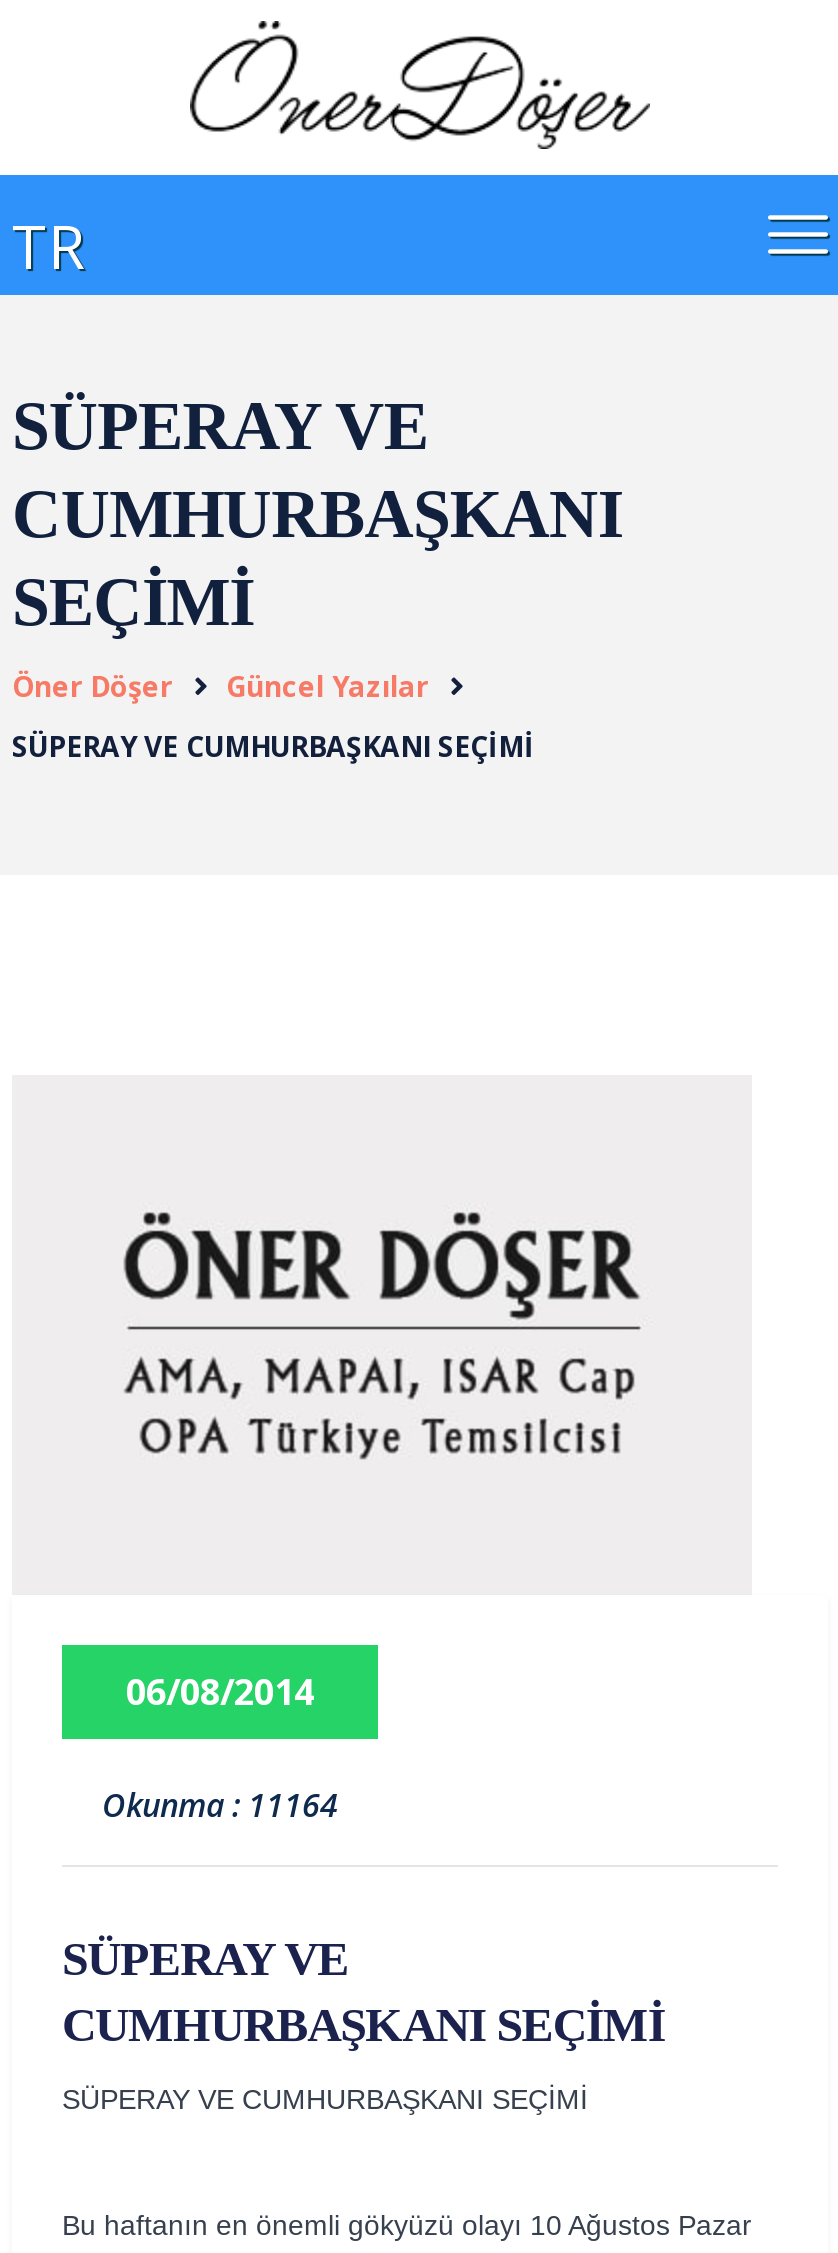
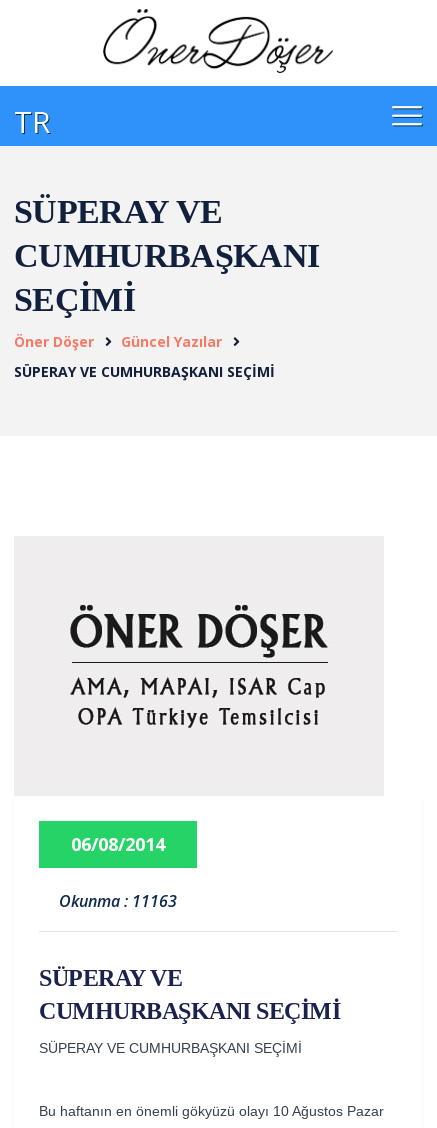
[102,1783,338,1827] Okunma : 11164 -> [59,890,177,912] Okunma : 11163

